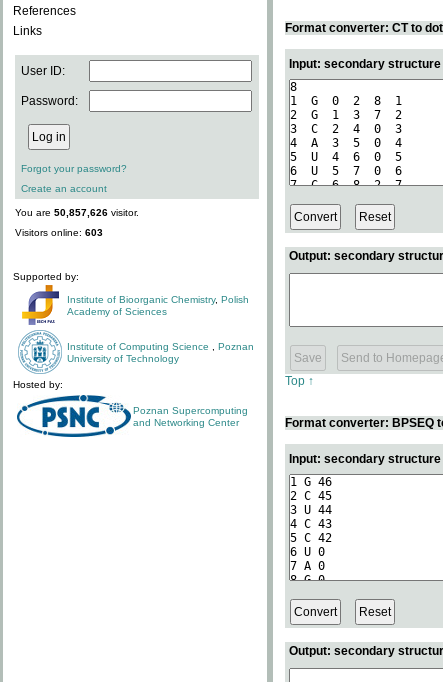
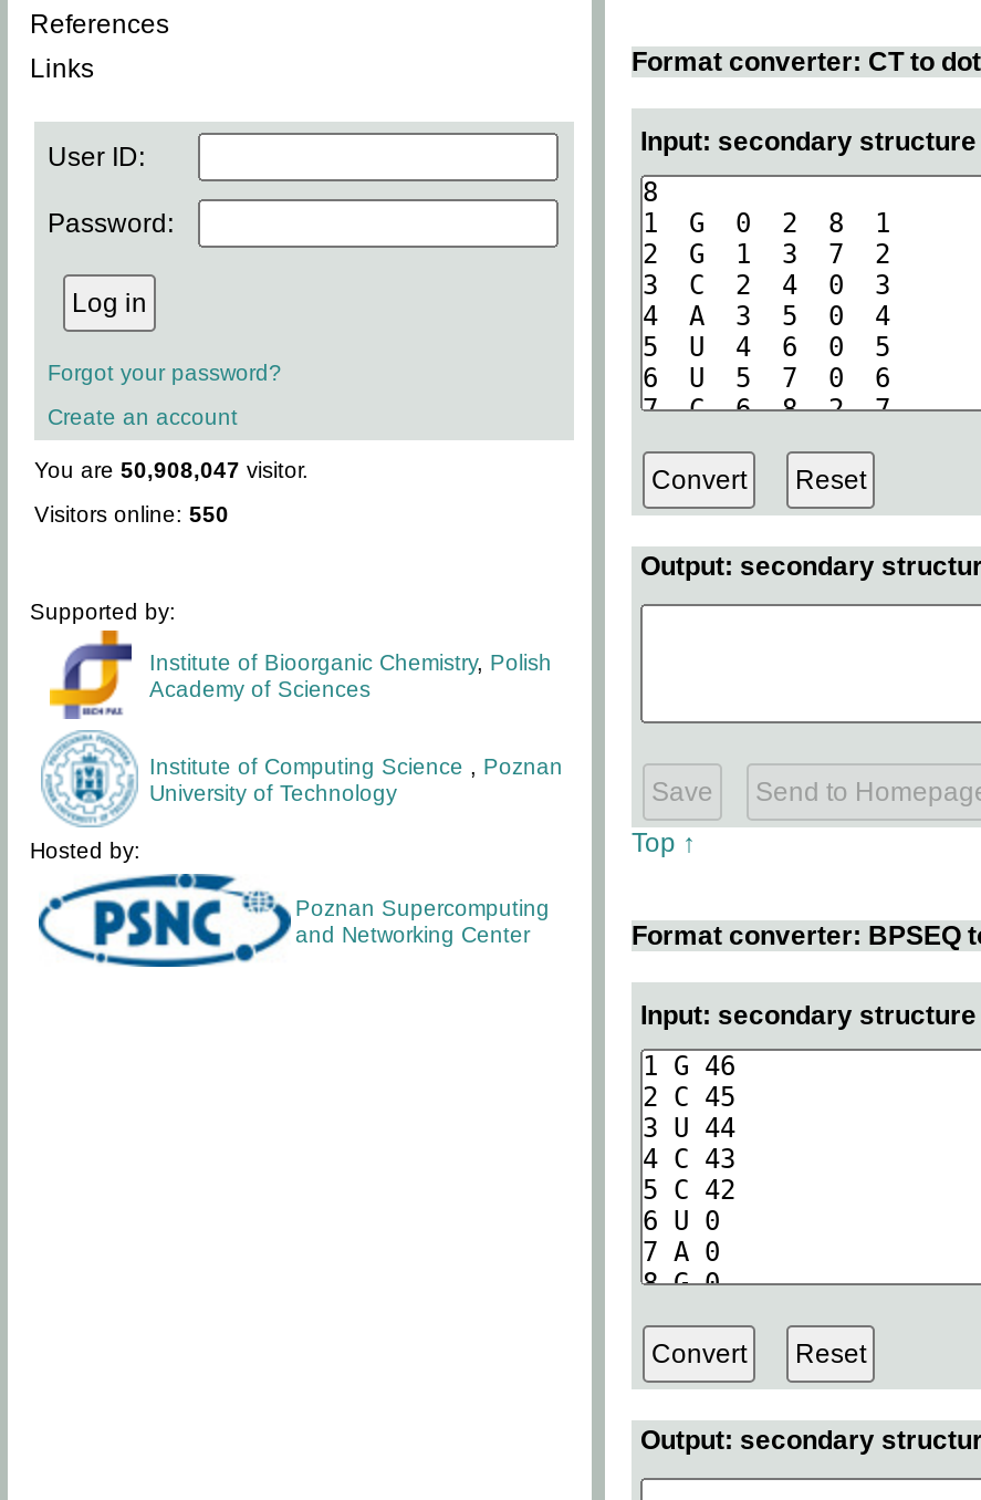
[15,207,139,218] You are 50,857,626 visitor. -> [34,458,309,482] You are 50,908,047 visitor.
[15,227,103,238] Visitors online: 603 -> [34,502,229,527] Visitors online: 550

